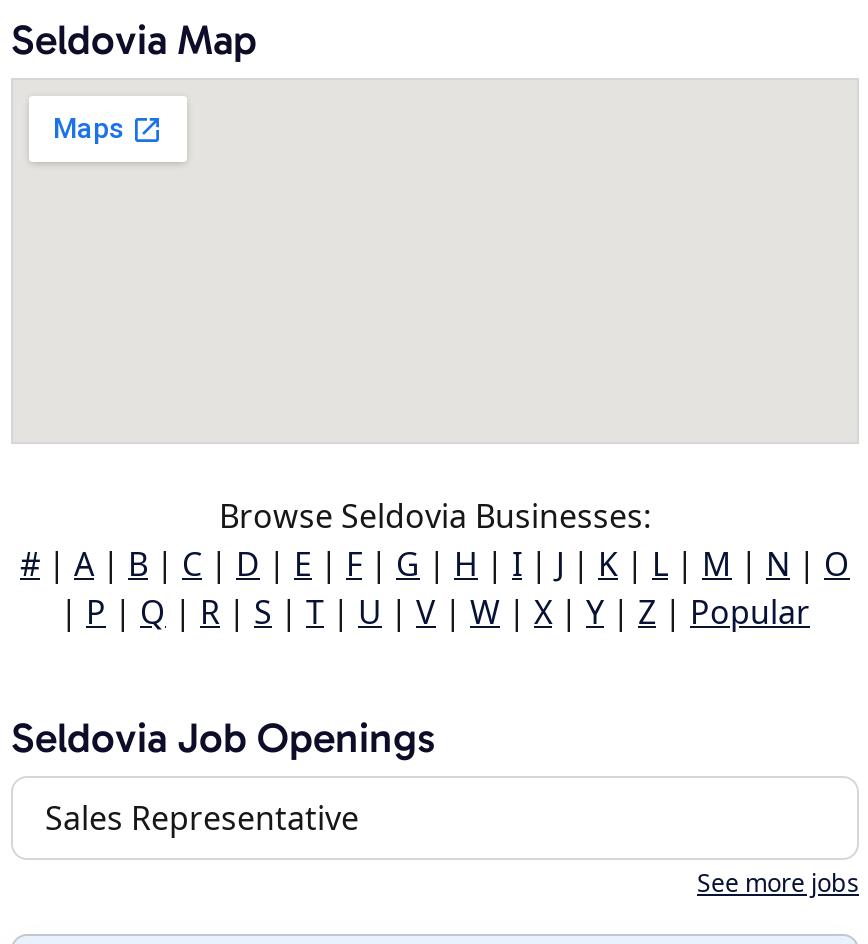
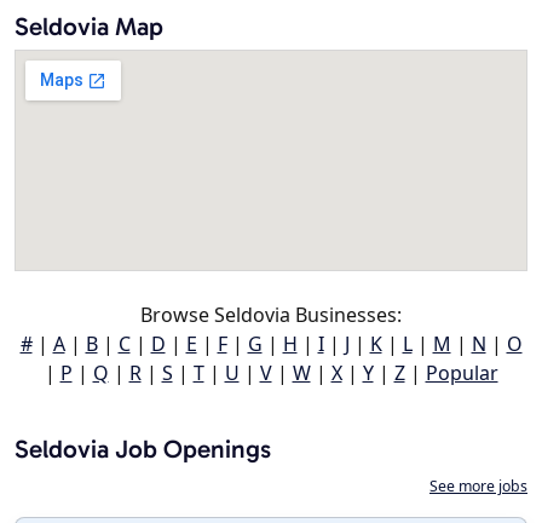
[45,796,359,840] Sales Representative -> none

